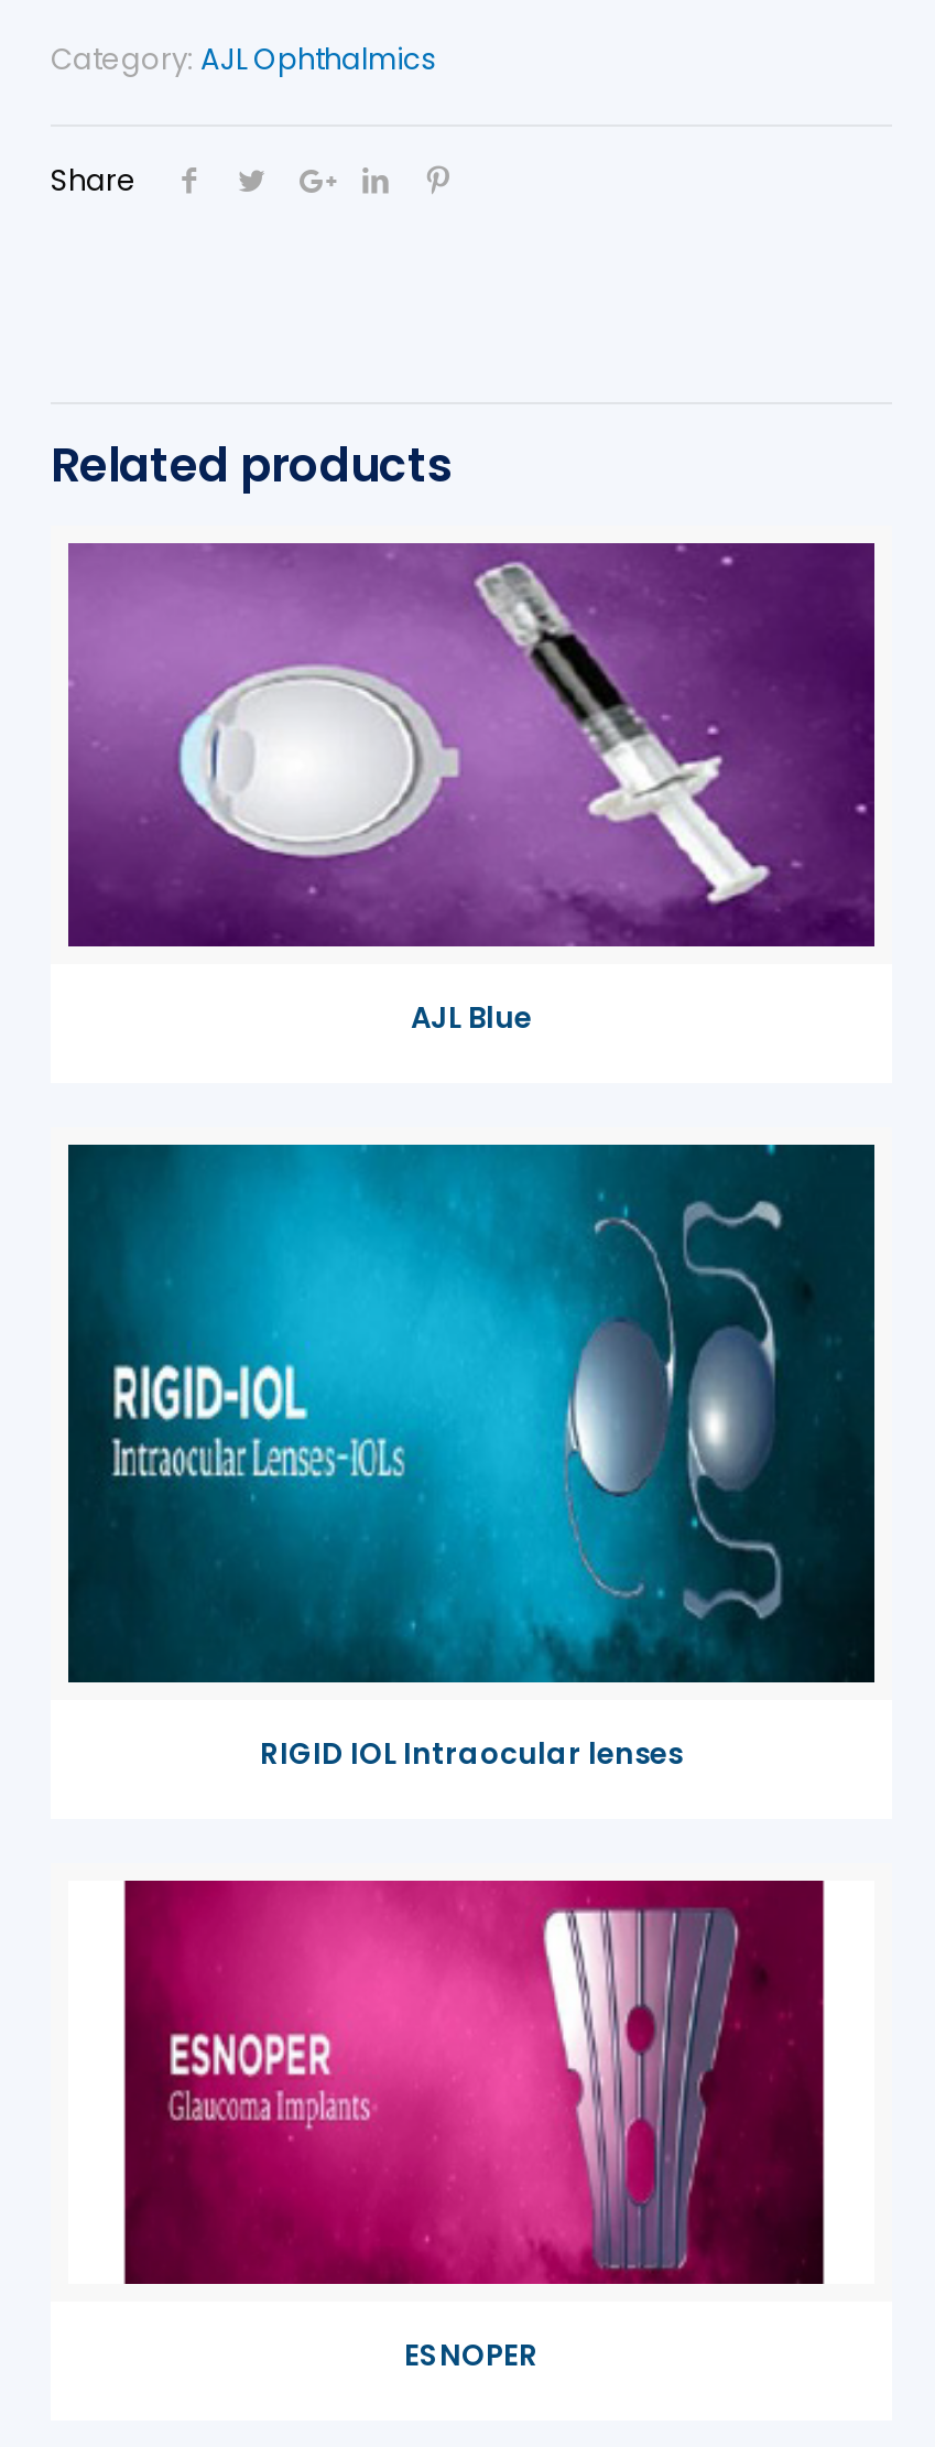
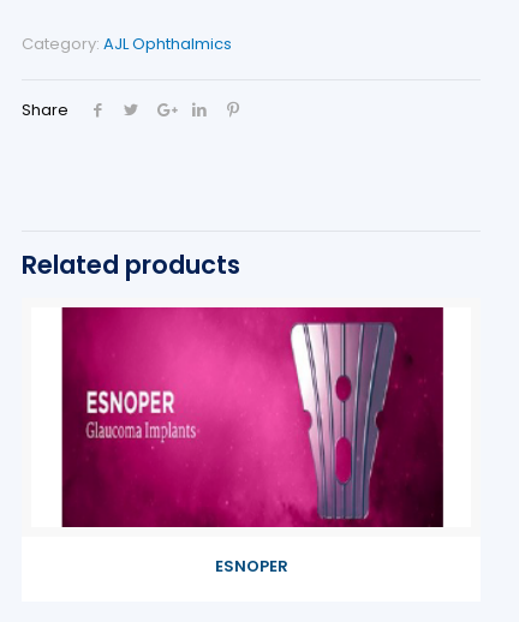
[66,541,877,1039] [image] | AJL Blue -> none
[66,1143,877,1775] [image] | RIGID IOL Intraocular lenses -> none

